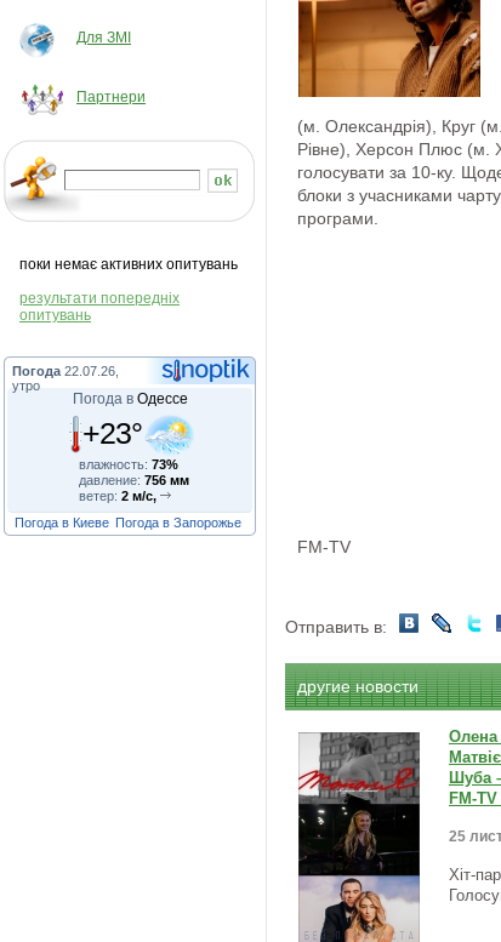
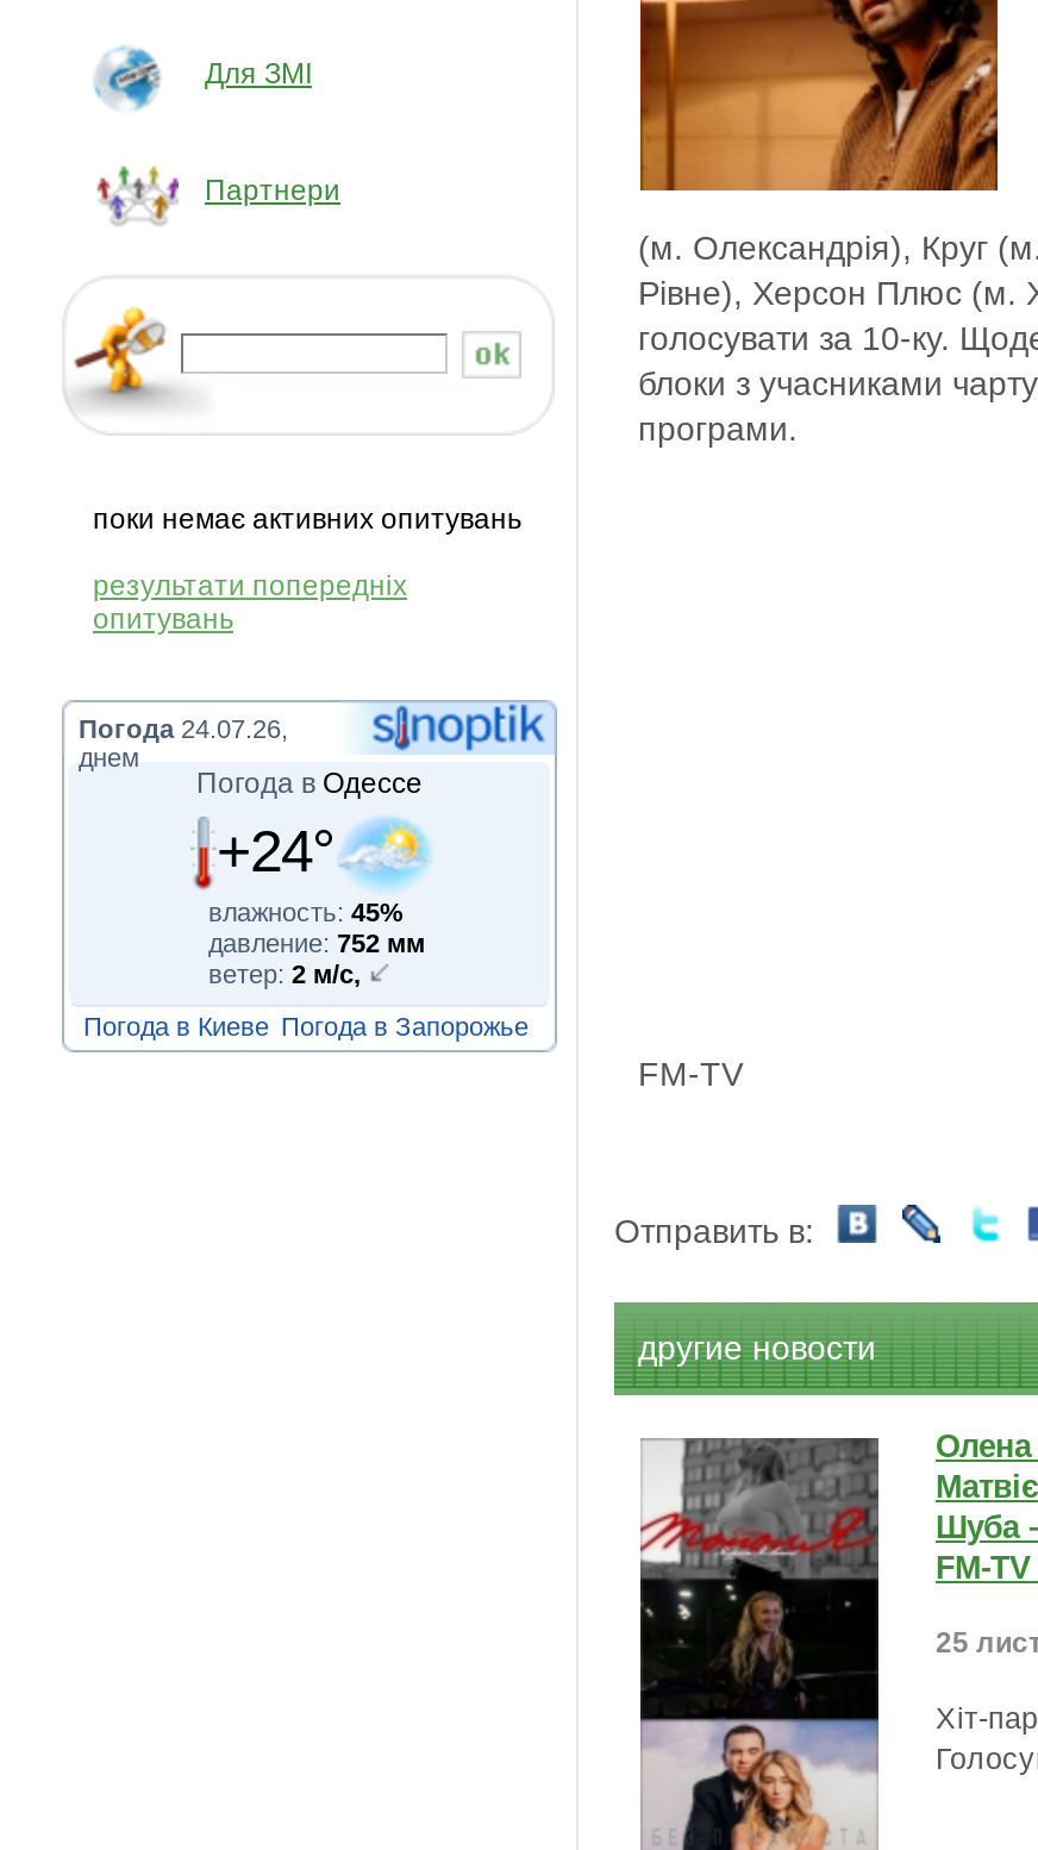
[12,364,119,393] Погода 22.07.26, | утро -> [79,714,288,771] Погода 24.07.26, | днем
[82,416,142,450] +23° -> [217,817,333,883] +24°
[78,457,178,472] влажность: 73% -> [208,898,404,926] влажность: 45%
[78,473,189,487] давление: 756 мм -> [208,929,425,957] давление: 752 мм

